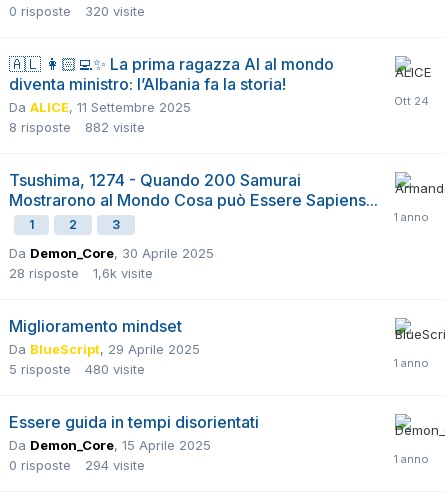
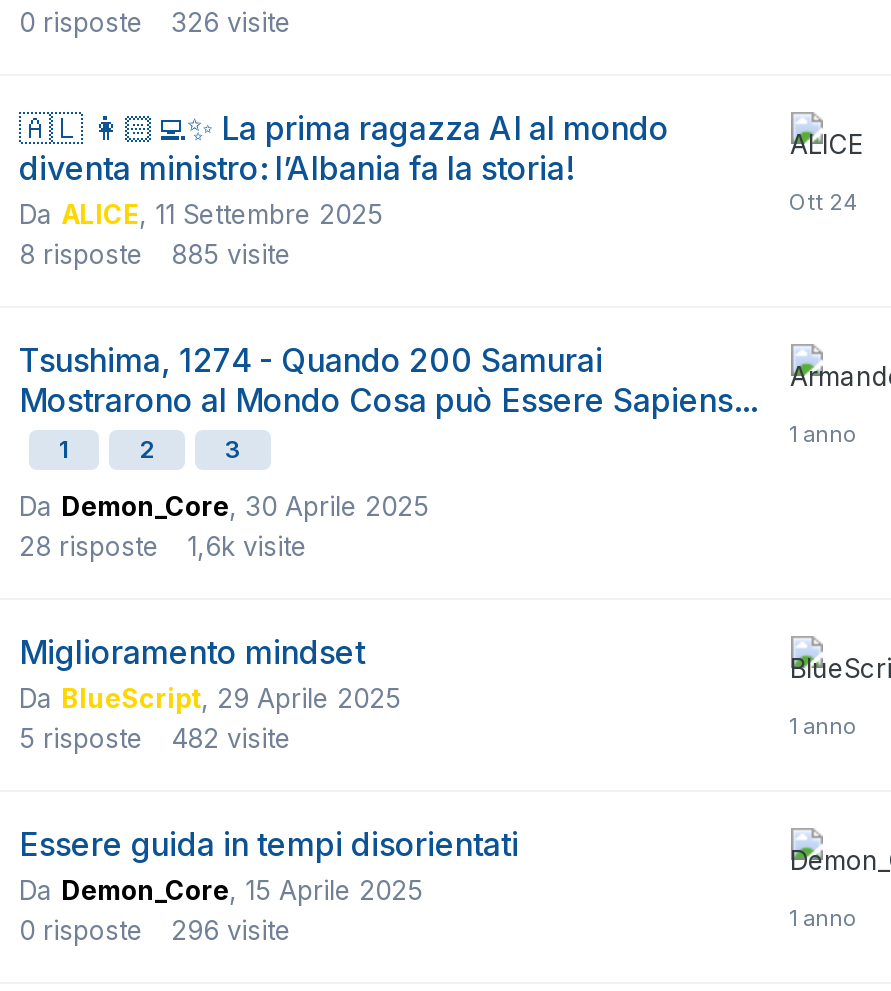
[9,3,145,19] 0 risposte 320 visite -> [19,6,291,38] 0 risposte 326 visite
[9,119,145,135] 8 risposte 882 visite -> [19,238,291,270] 8 risposte 885 visite
[9,361,145,377] 5 risposte 480 visite -> [19,722,291,754] 5 risposte 482 visite
[9,457,145,473] 0 risposte 294 visite -> [19,914,291,946] 0 risposte 296 visite

